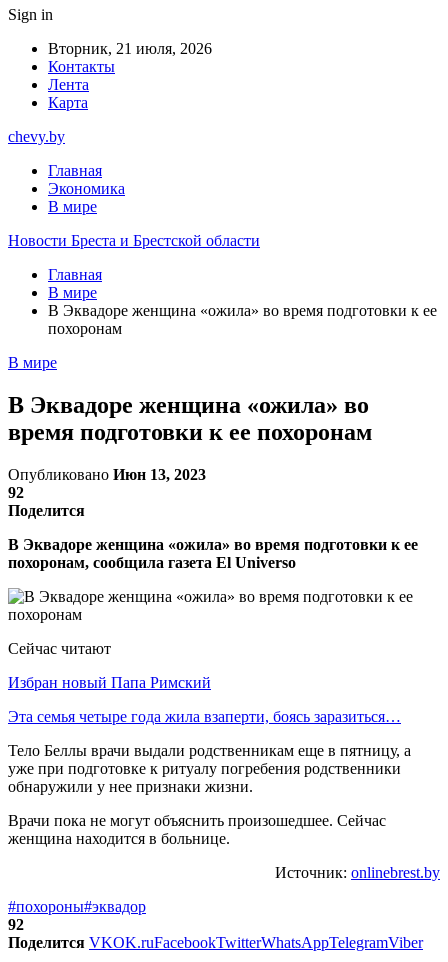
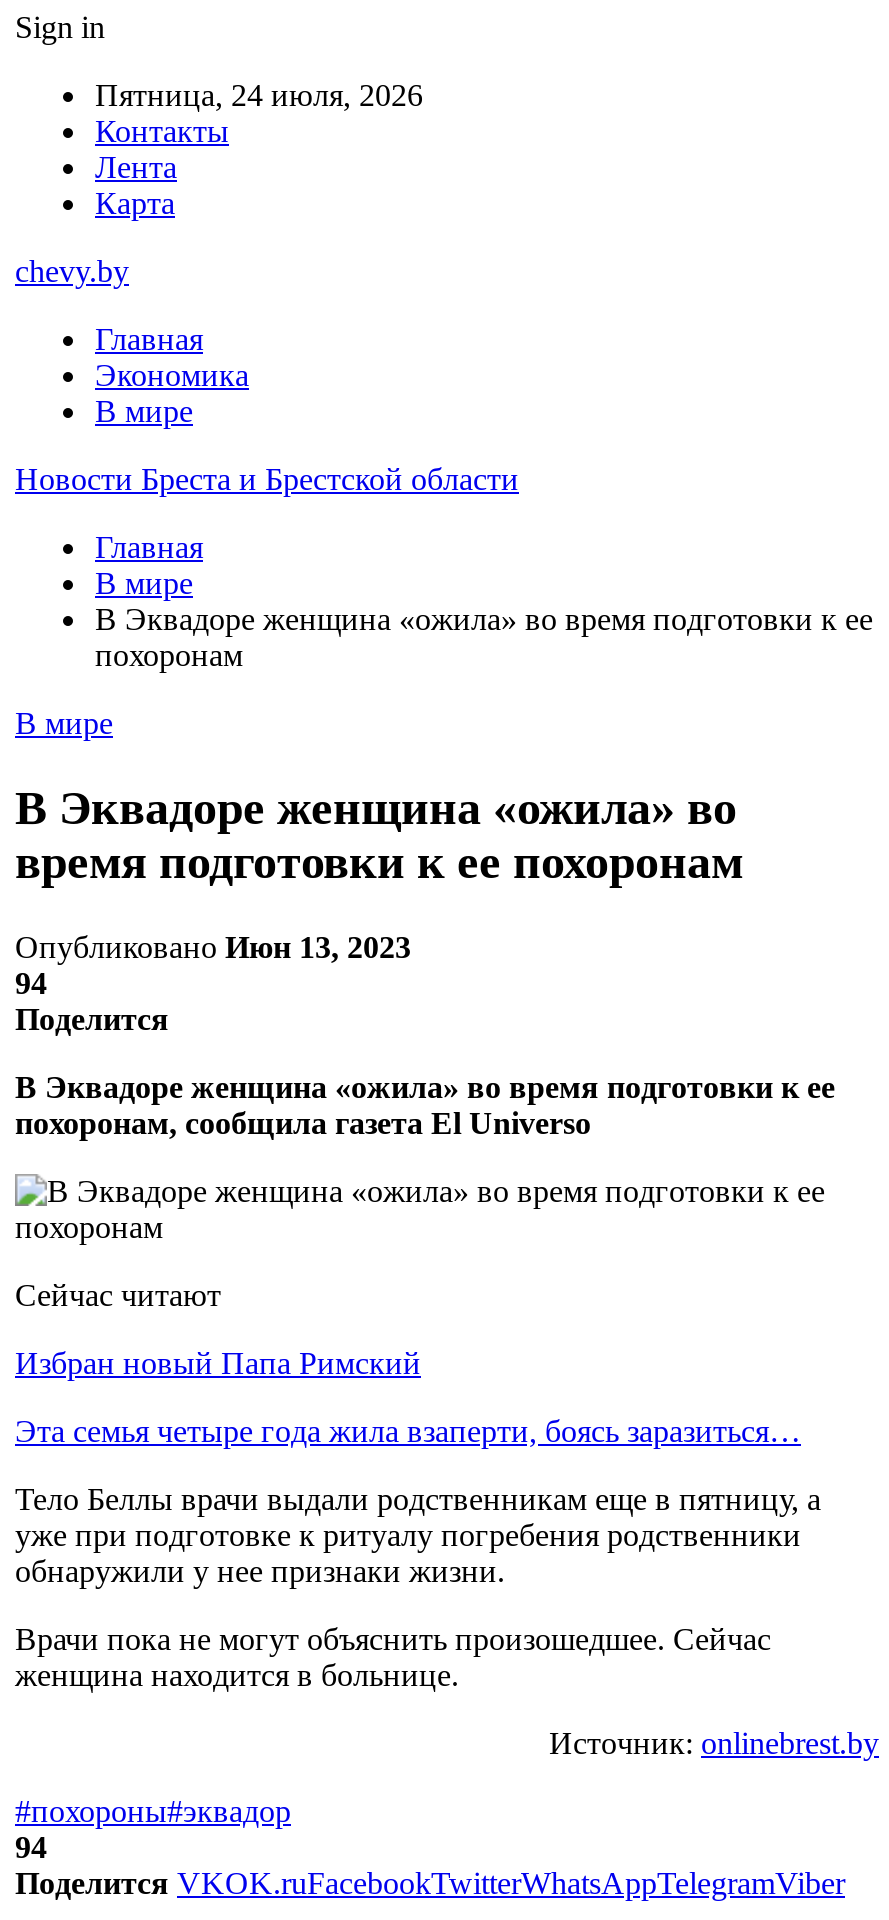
[48,40,212,57] Вторник, 21 июля, 2026 -> [95,78,423,112] Пятница, 24 июля, 2026
[8,484,24,501] 92 -> [15,966,47,1000] 94
[8,916,24,933] 92 -> [15,1830,47,1864] 94

